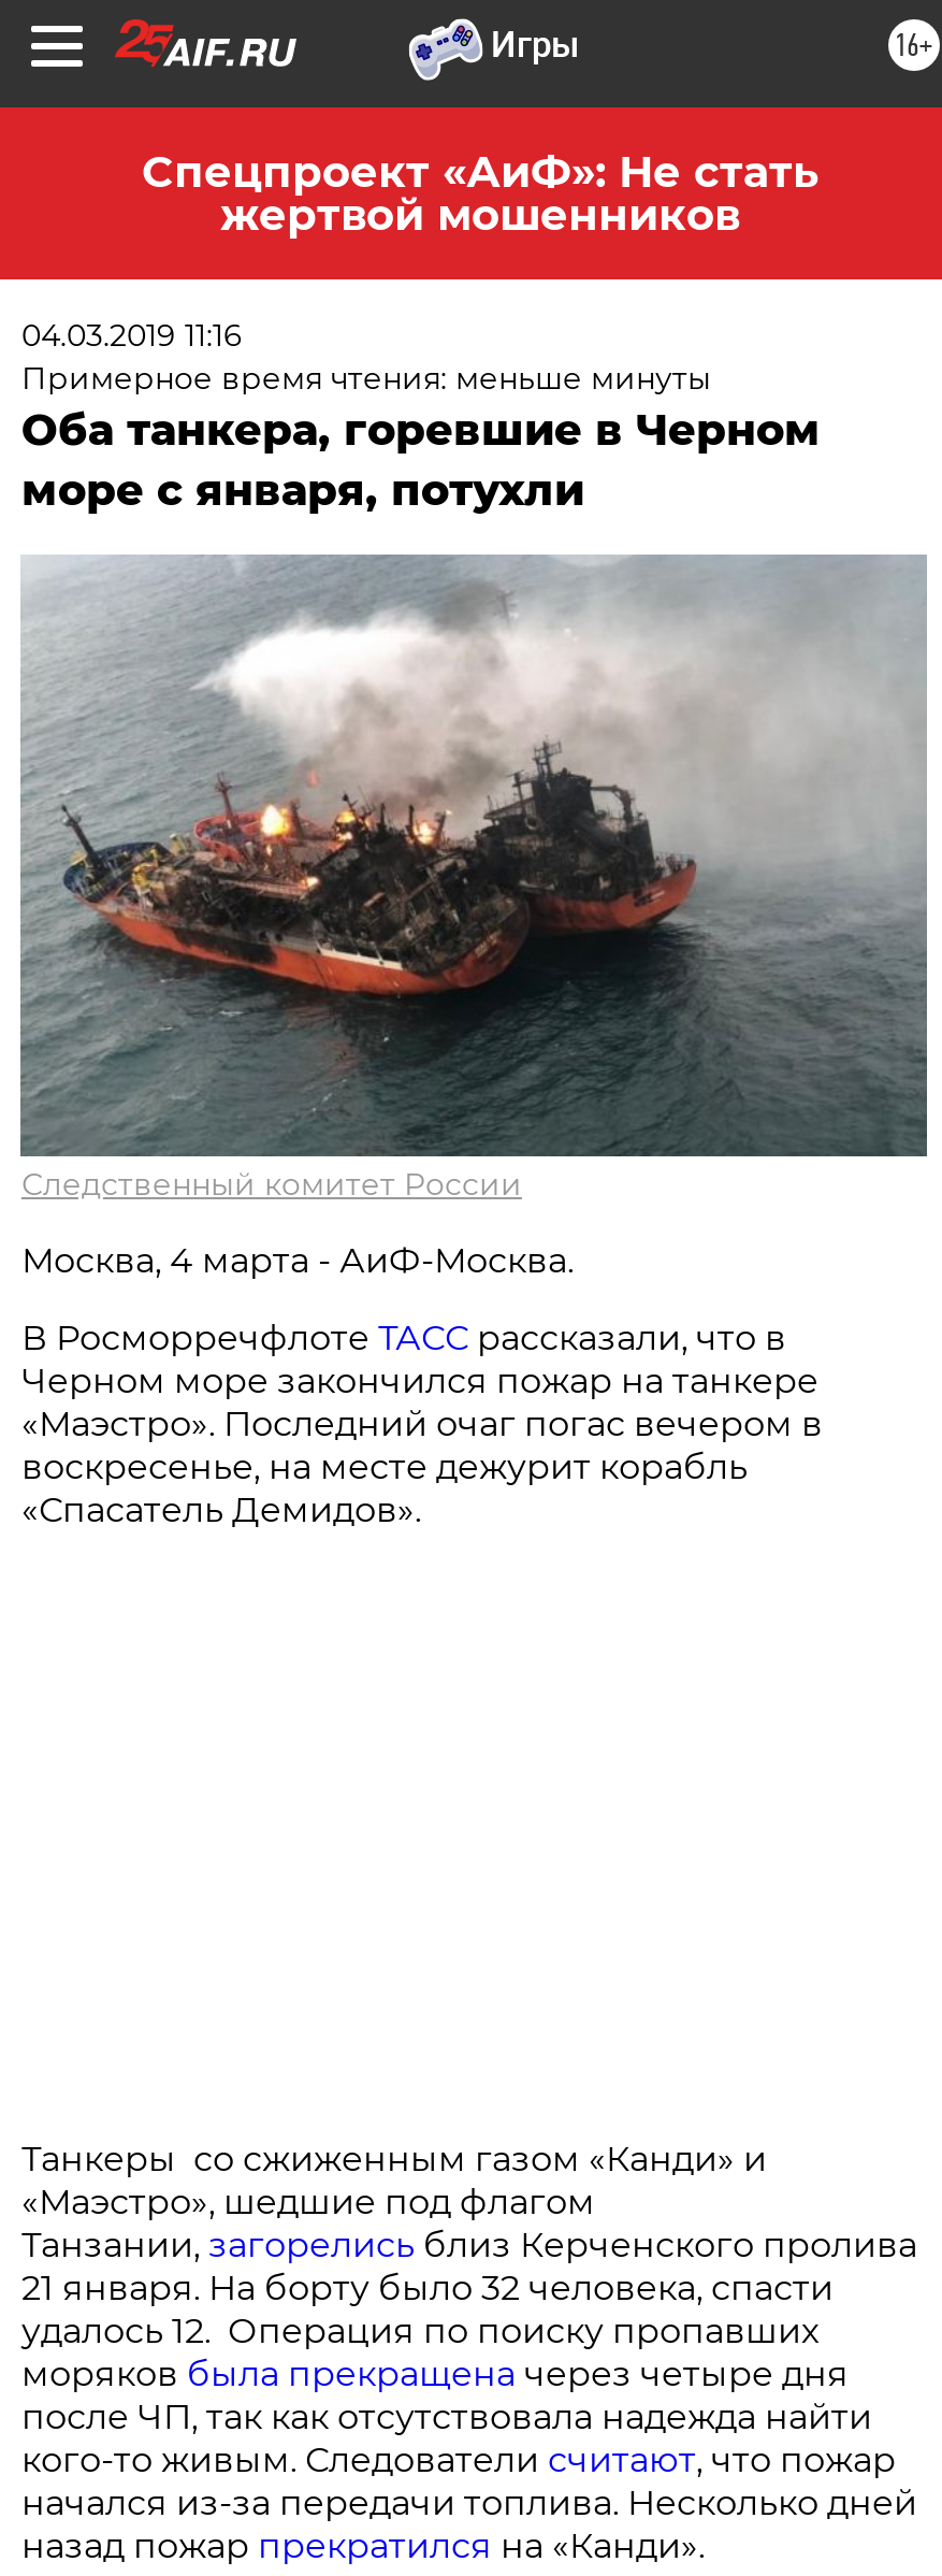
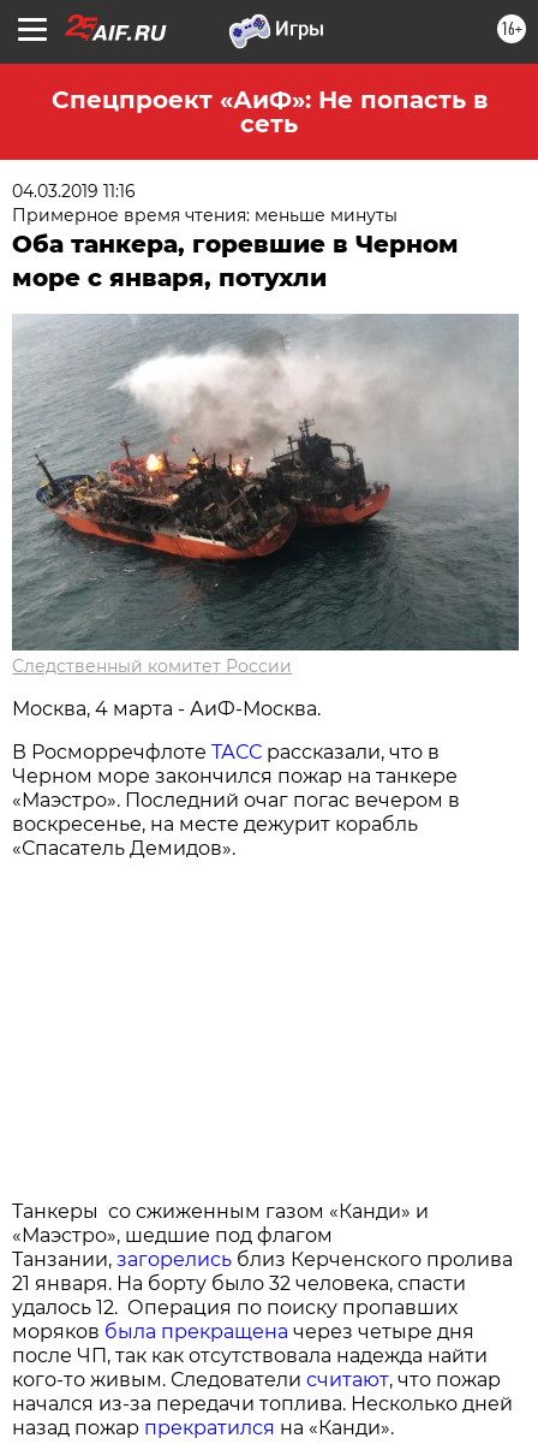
[142,146,818,241] Спецпроект «АиФ»: Не стать | жертвой мошенников -> [51,85,487,138] Спецпроект «АиФ»: Не попасть в | сеть

